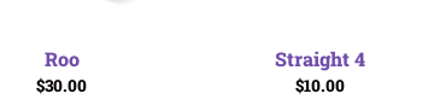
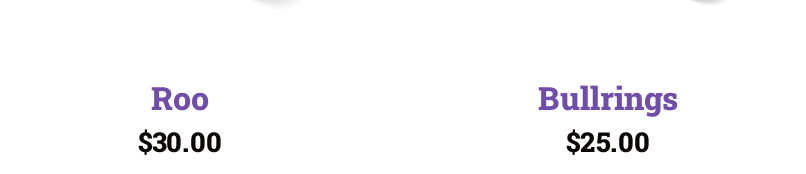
[274,46,365,96] Straight 4 | $10.00 -> [538,76,678,160] Bullrings | $25.00

